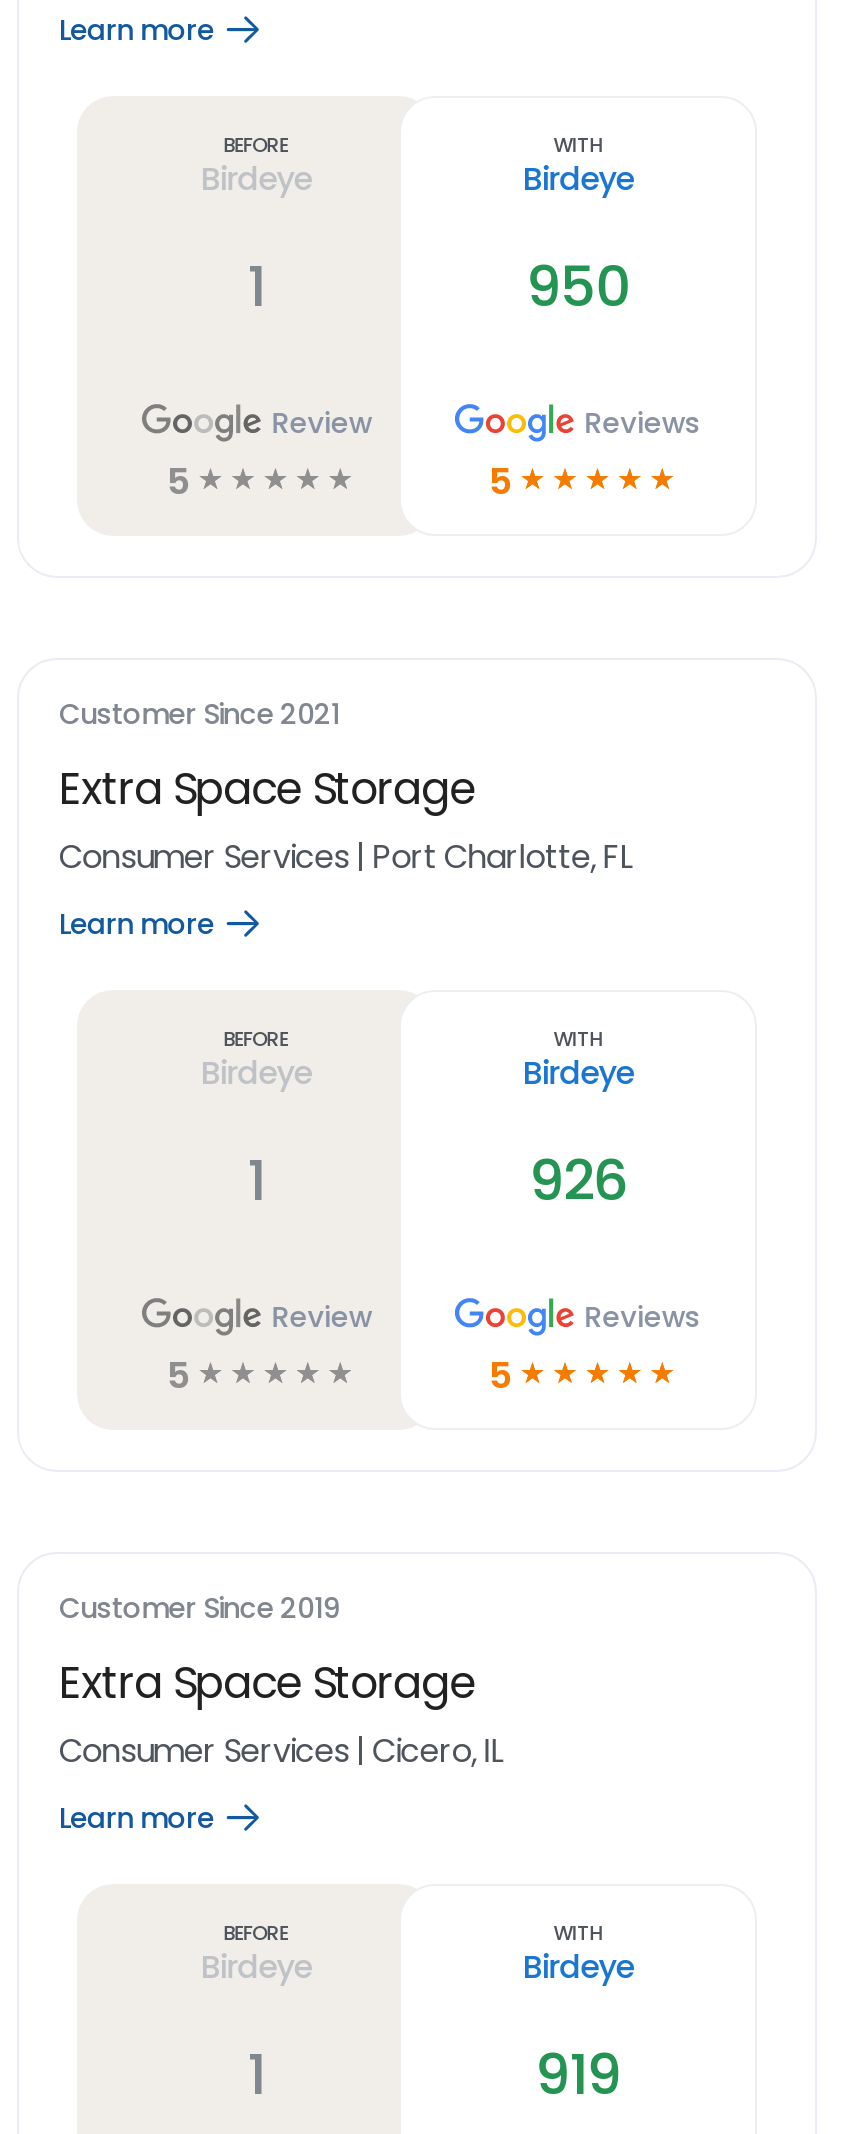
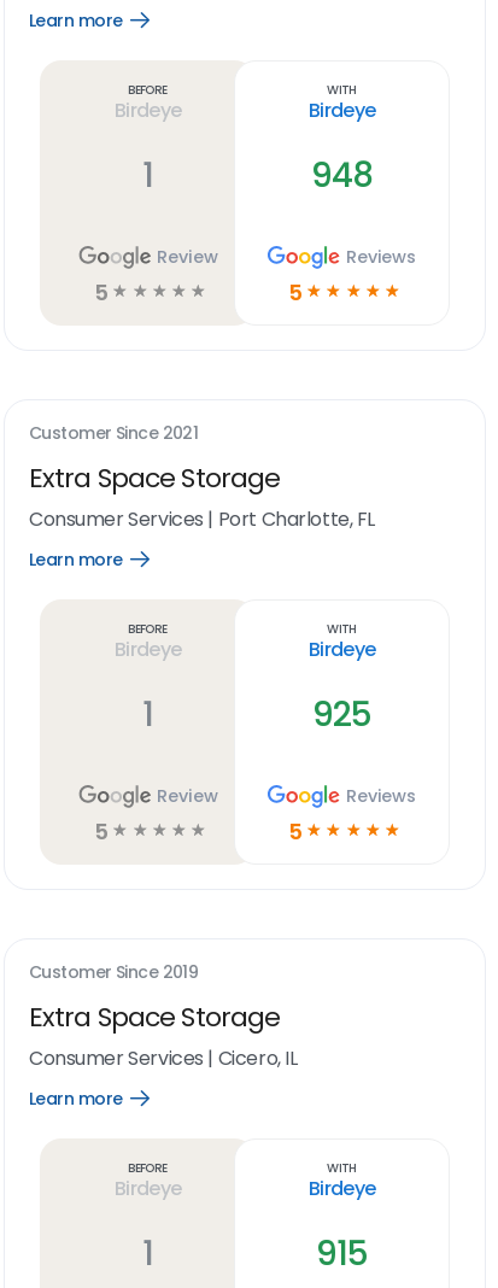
[526,247,630,325] 950 -> [311,151,372,198] 948
[529,1141,627,1219] 926 -> [312,690,372,737] 925
[535,2035,621,2113] 919 -> [316,1230,368,1277] 915

